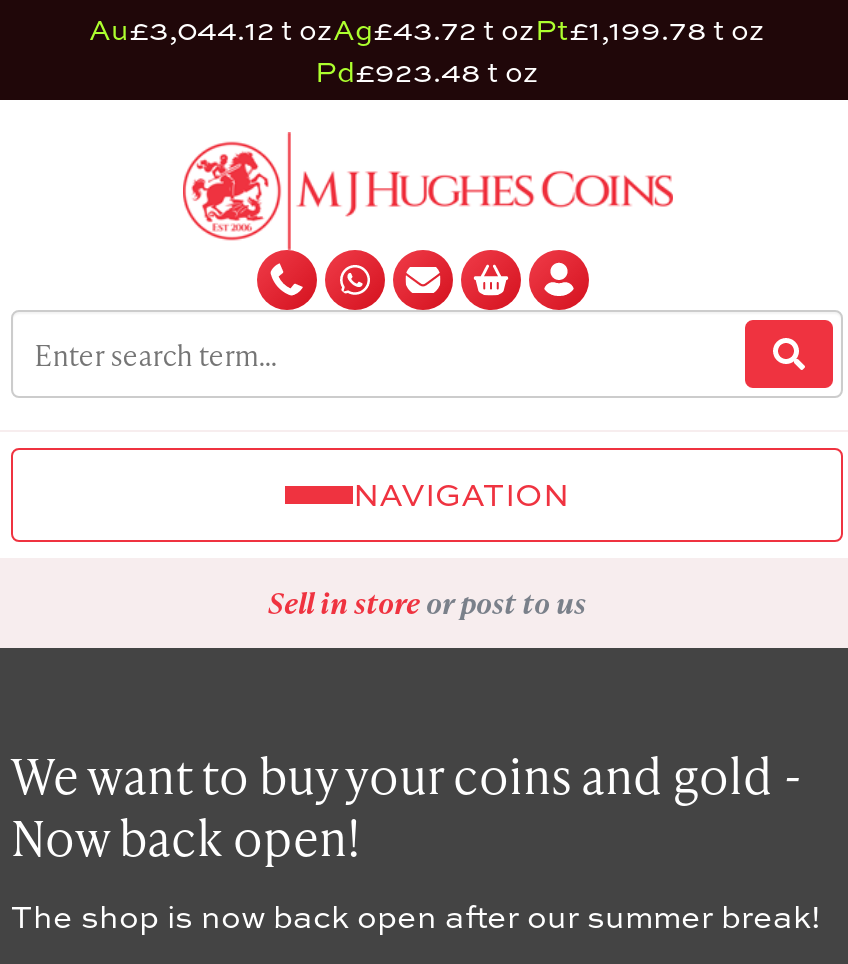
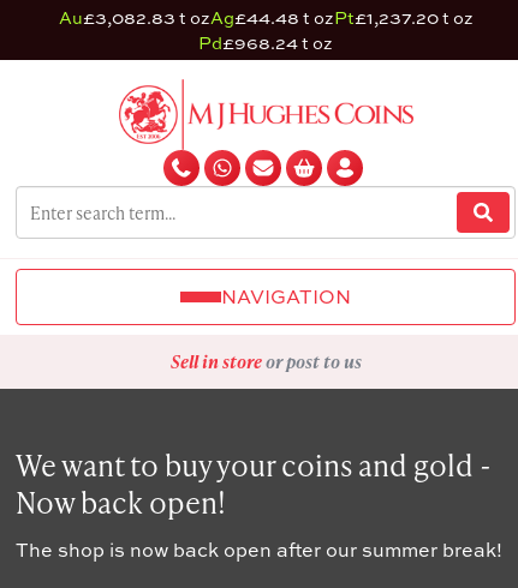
[89,10,765,48] Au£3,044.12 t ozAg£43.72 t ozPt£1,199.78 t oz -> [58,6,473,29] Au£3,082.83 t ozAg£44.48 t ozPt£1,237.20 t oz
[315,52,539,90] Pd£923.48 t oz -> [198,31,333,54] Pd£968.24 t oz

